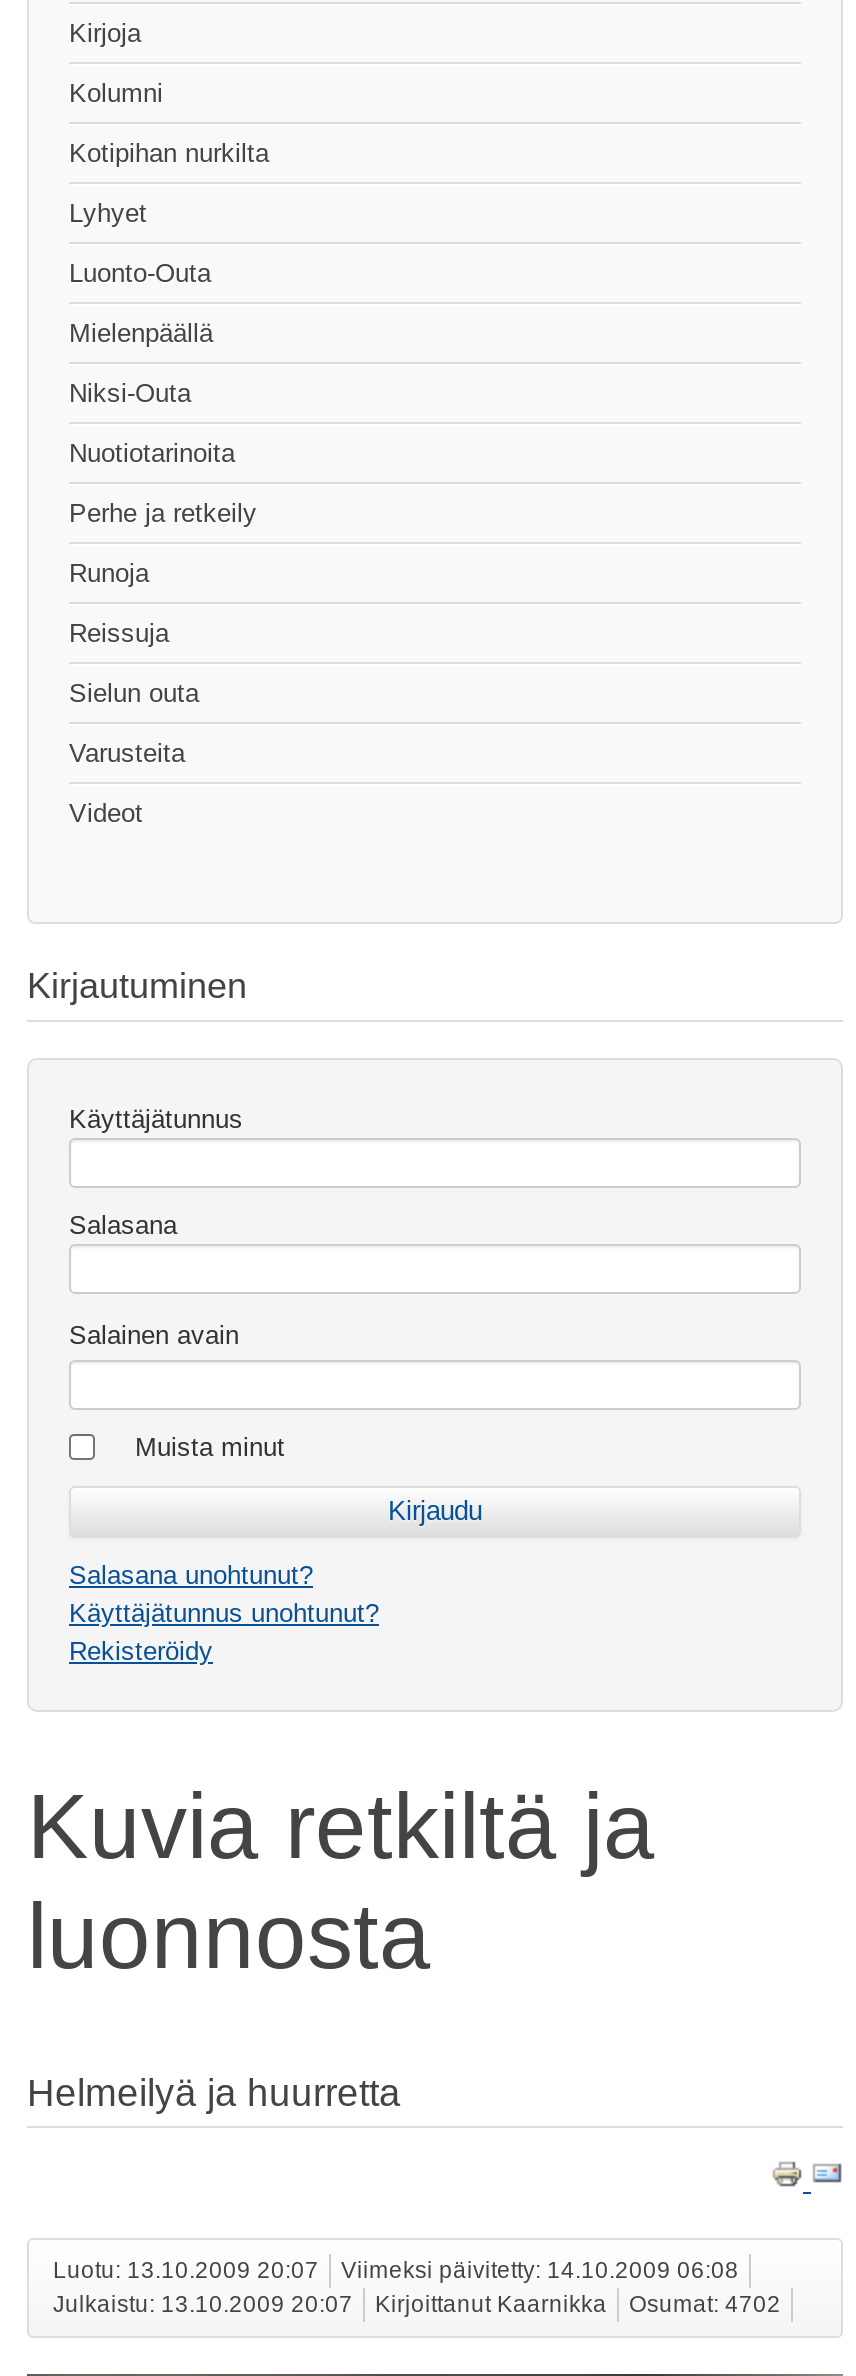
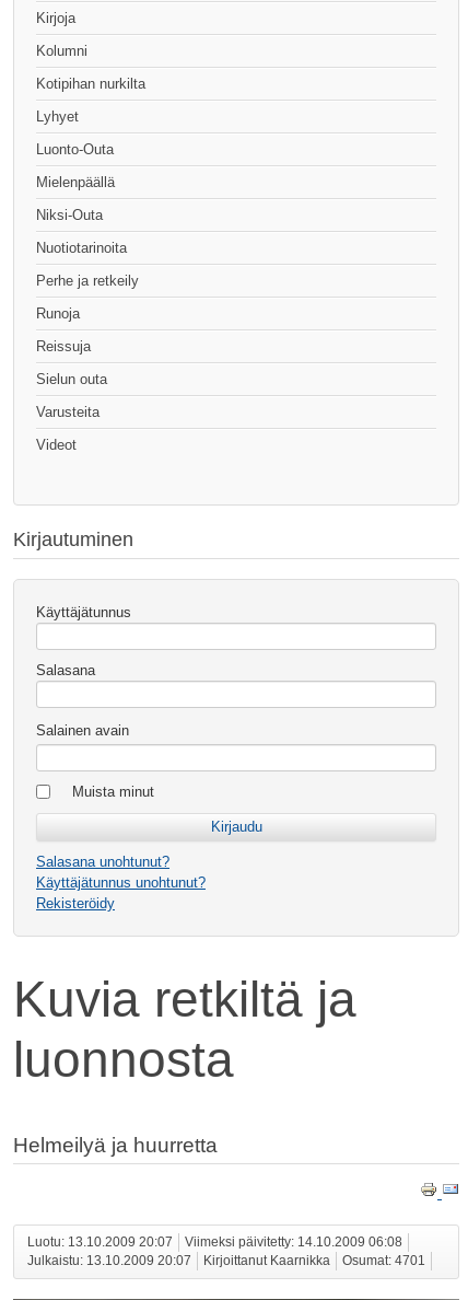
[53,2292,781,2316] Julkaistu: 13.10.2009 20:07 Kirjoittanut Kaarnikka Osumat: 4702 -> [27,1254,425,1267] Julkaistu: 13.10.2009 20:07 Kirjoittanut Kaarnikka Osumat: 4701

